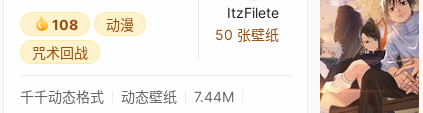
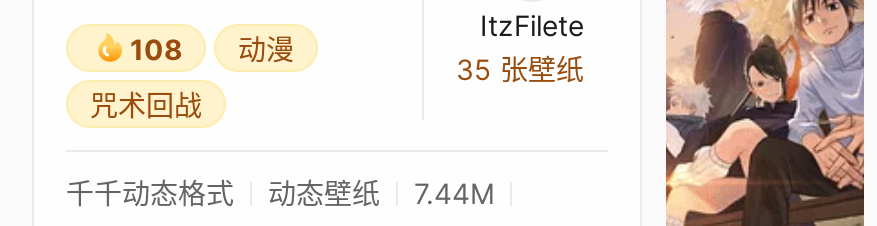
[215,26,279,43] 50 张壁纸 -> [456,51,584,85] 35 张壁纸

